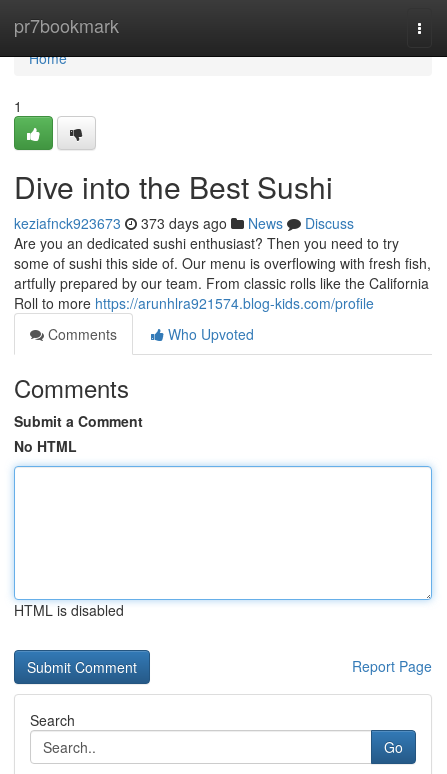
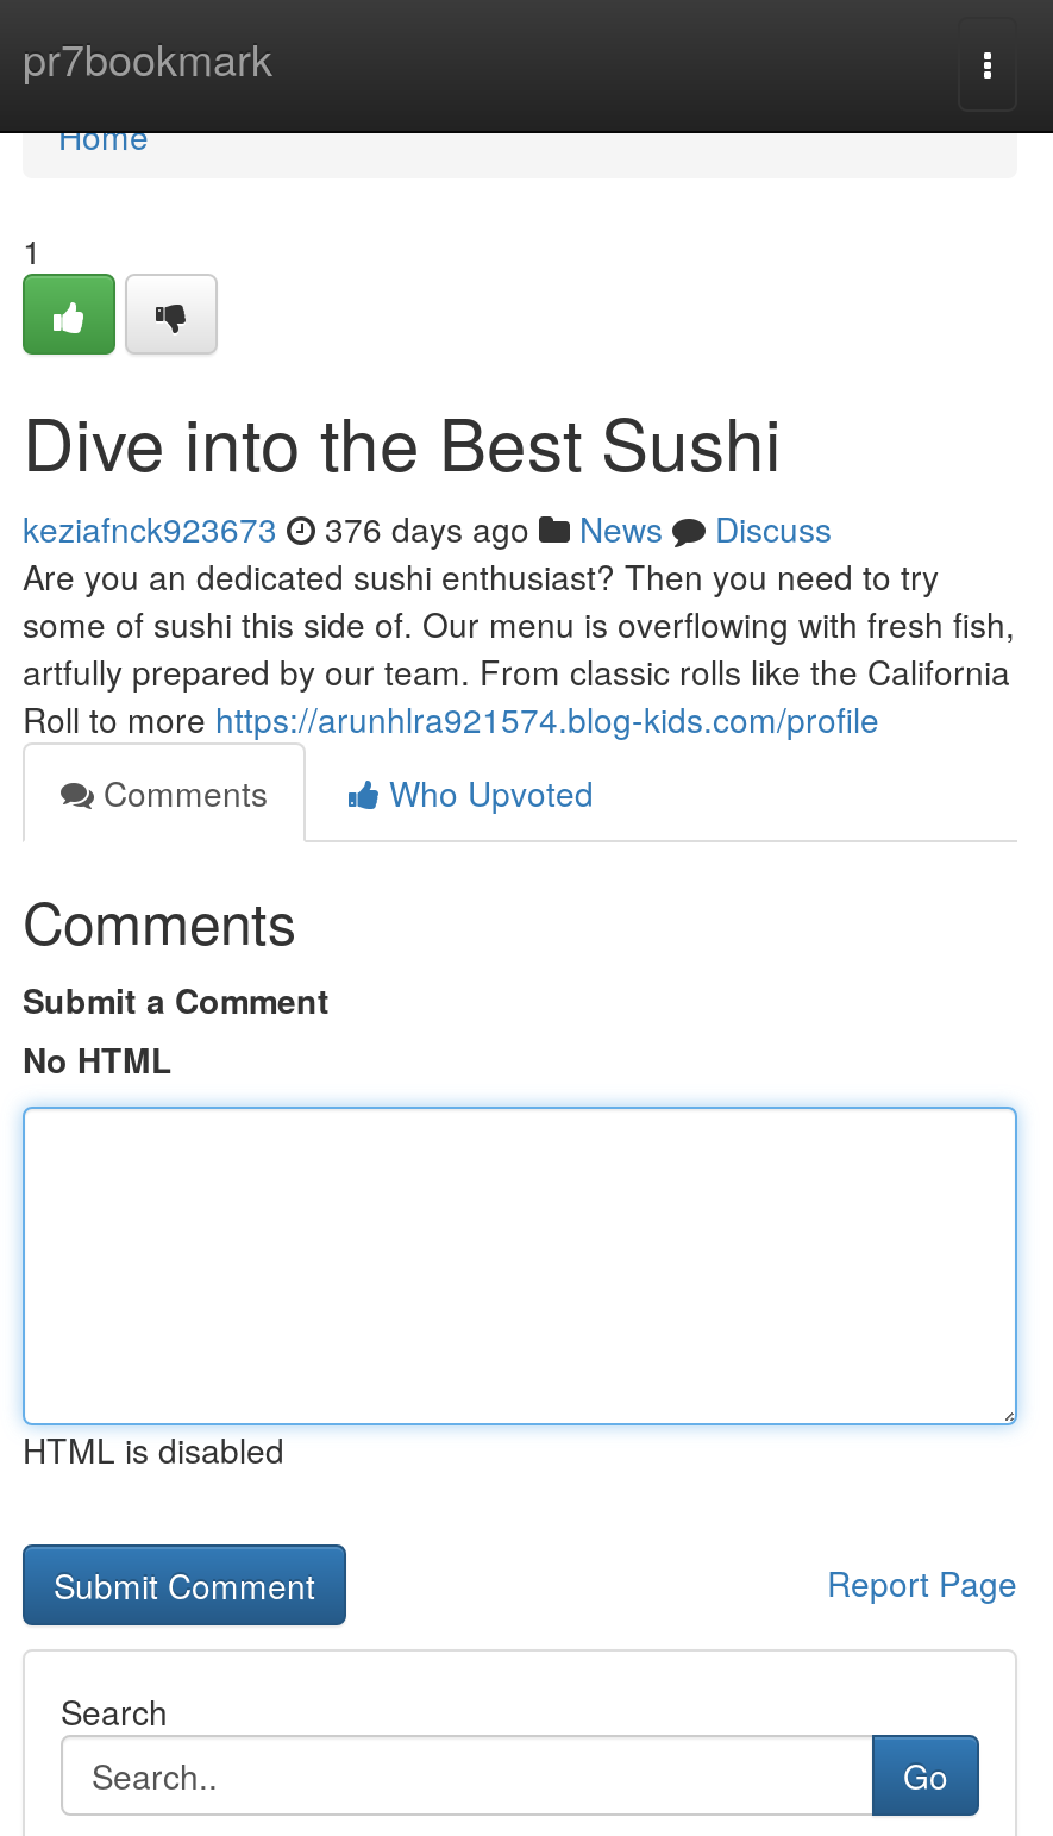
[14,213,354,233] keziafnck923673 373 days ago News Discuss -> [23,505,832,552] keziafnck923673 376 days ago News Discuss

